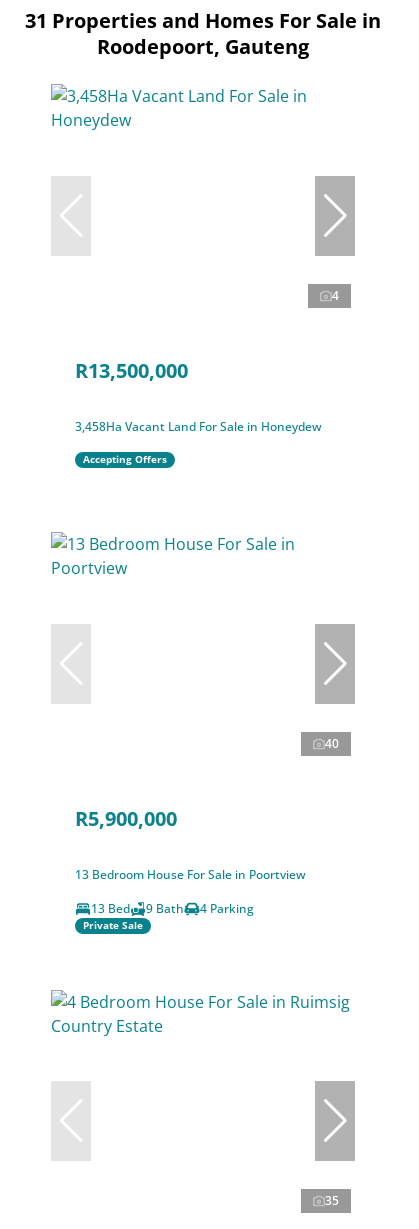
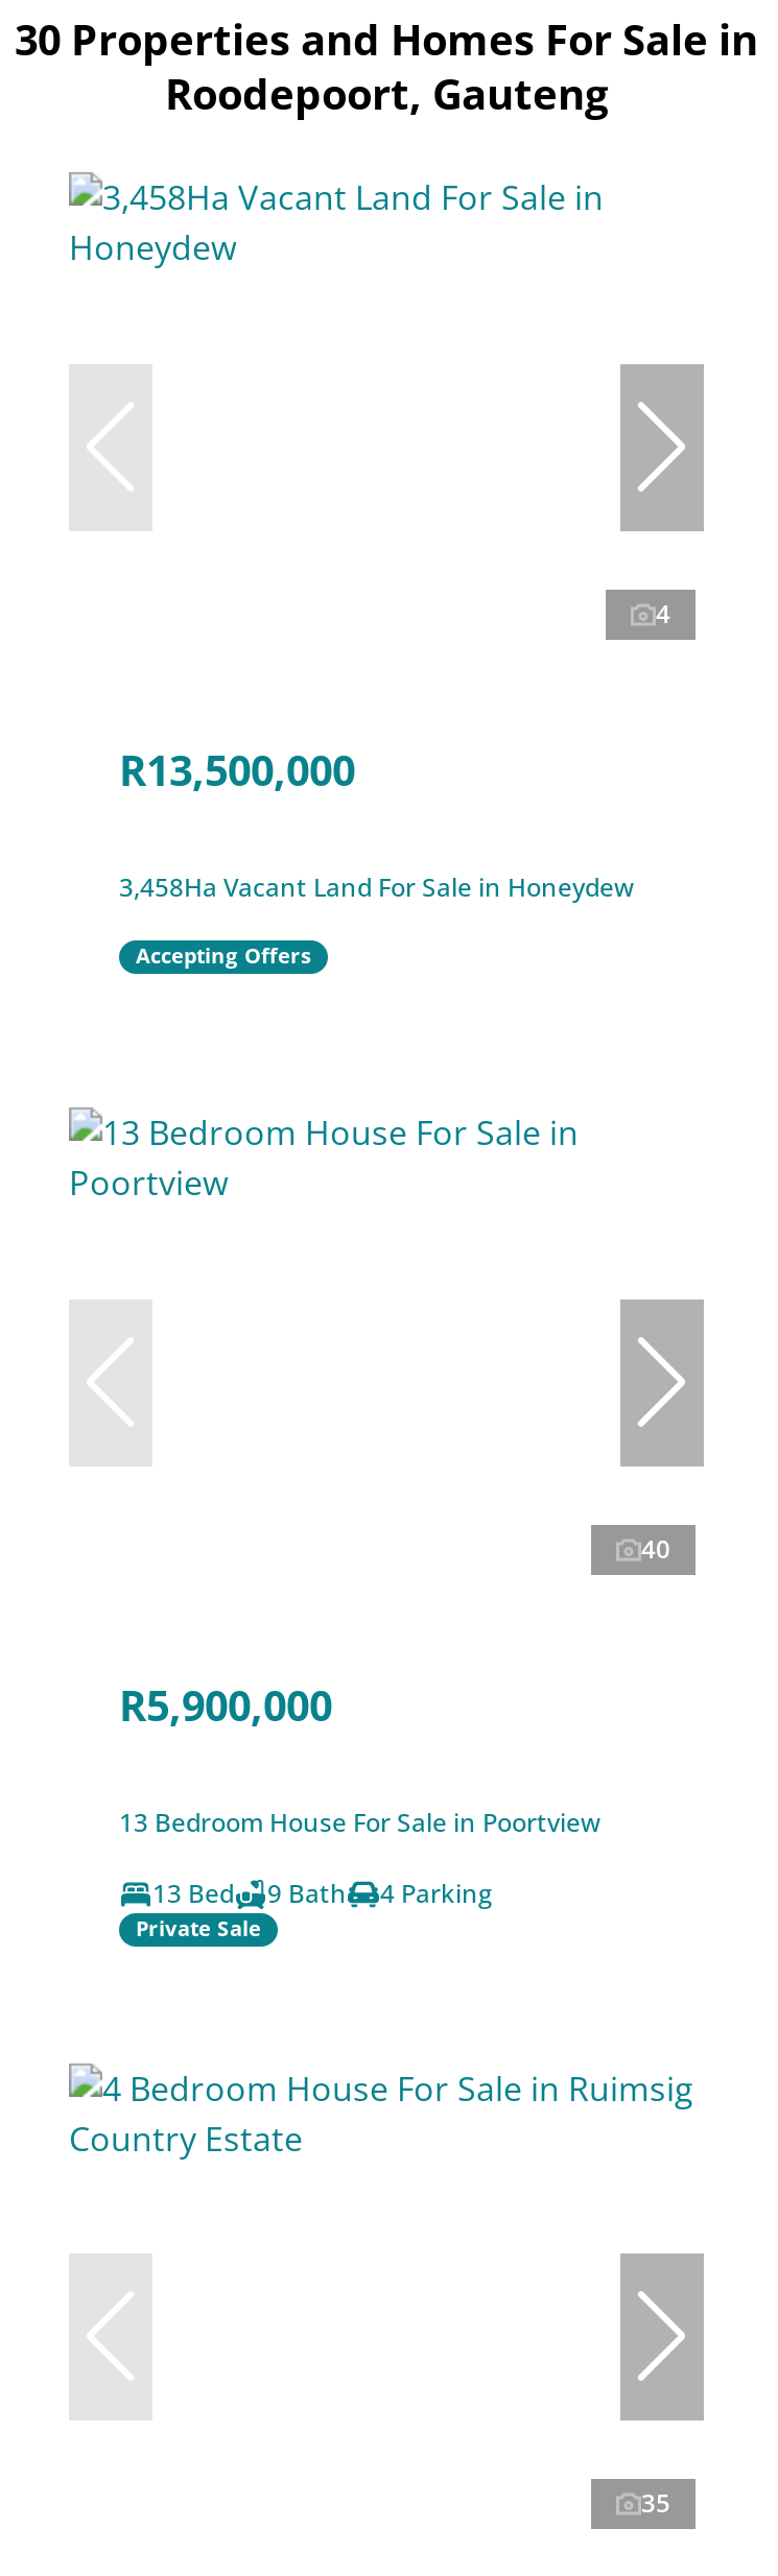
[25,7,381,34] 31 Properties and Homes For Sale in -> [15,11,758,68] 30 Properties and Homes For Sale in

